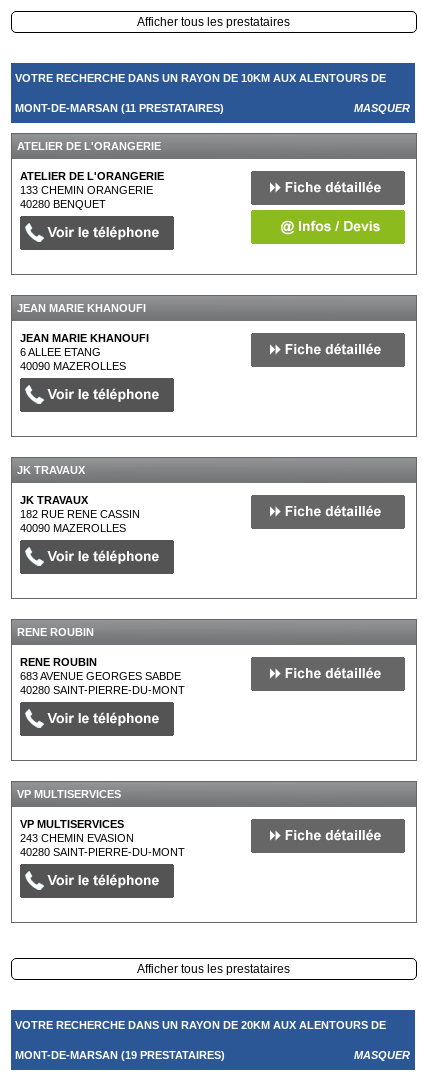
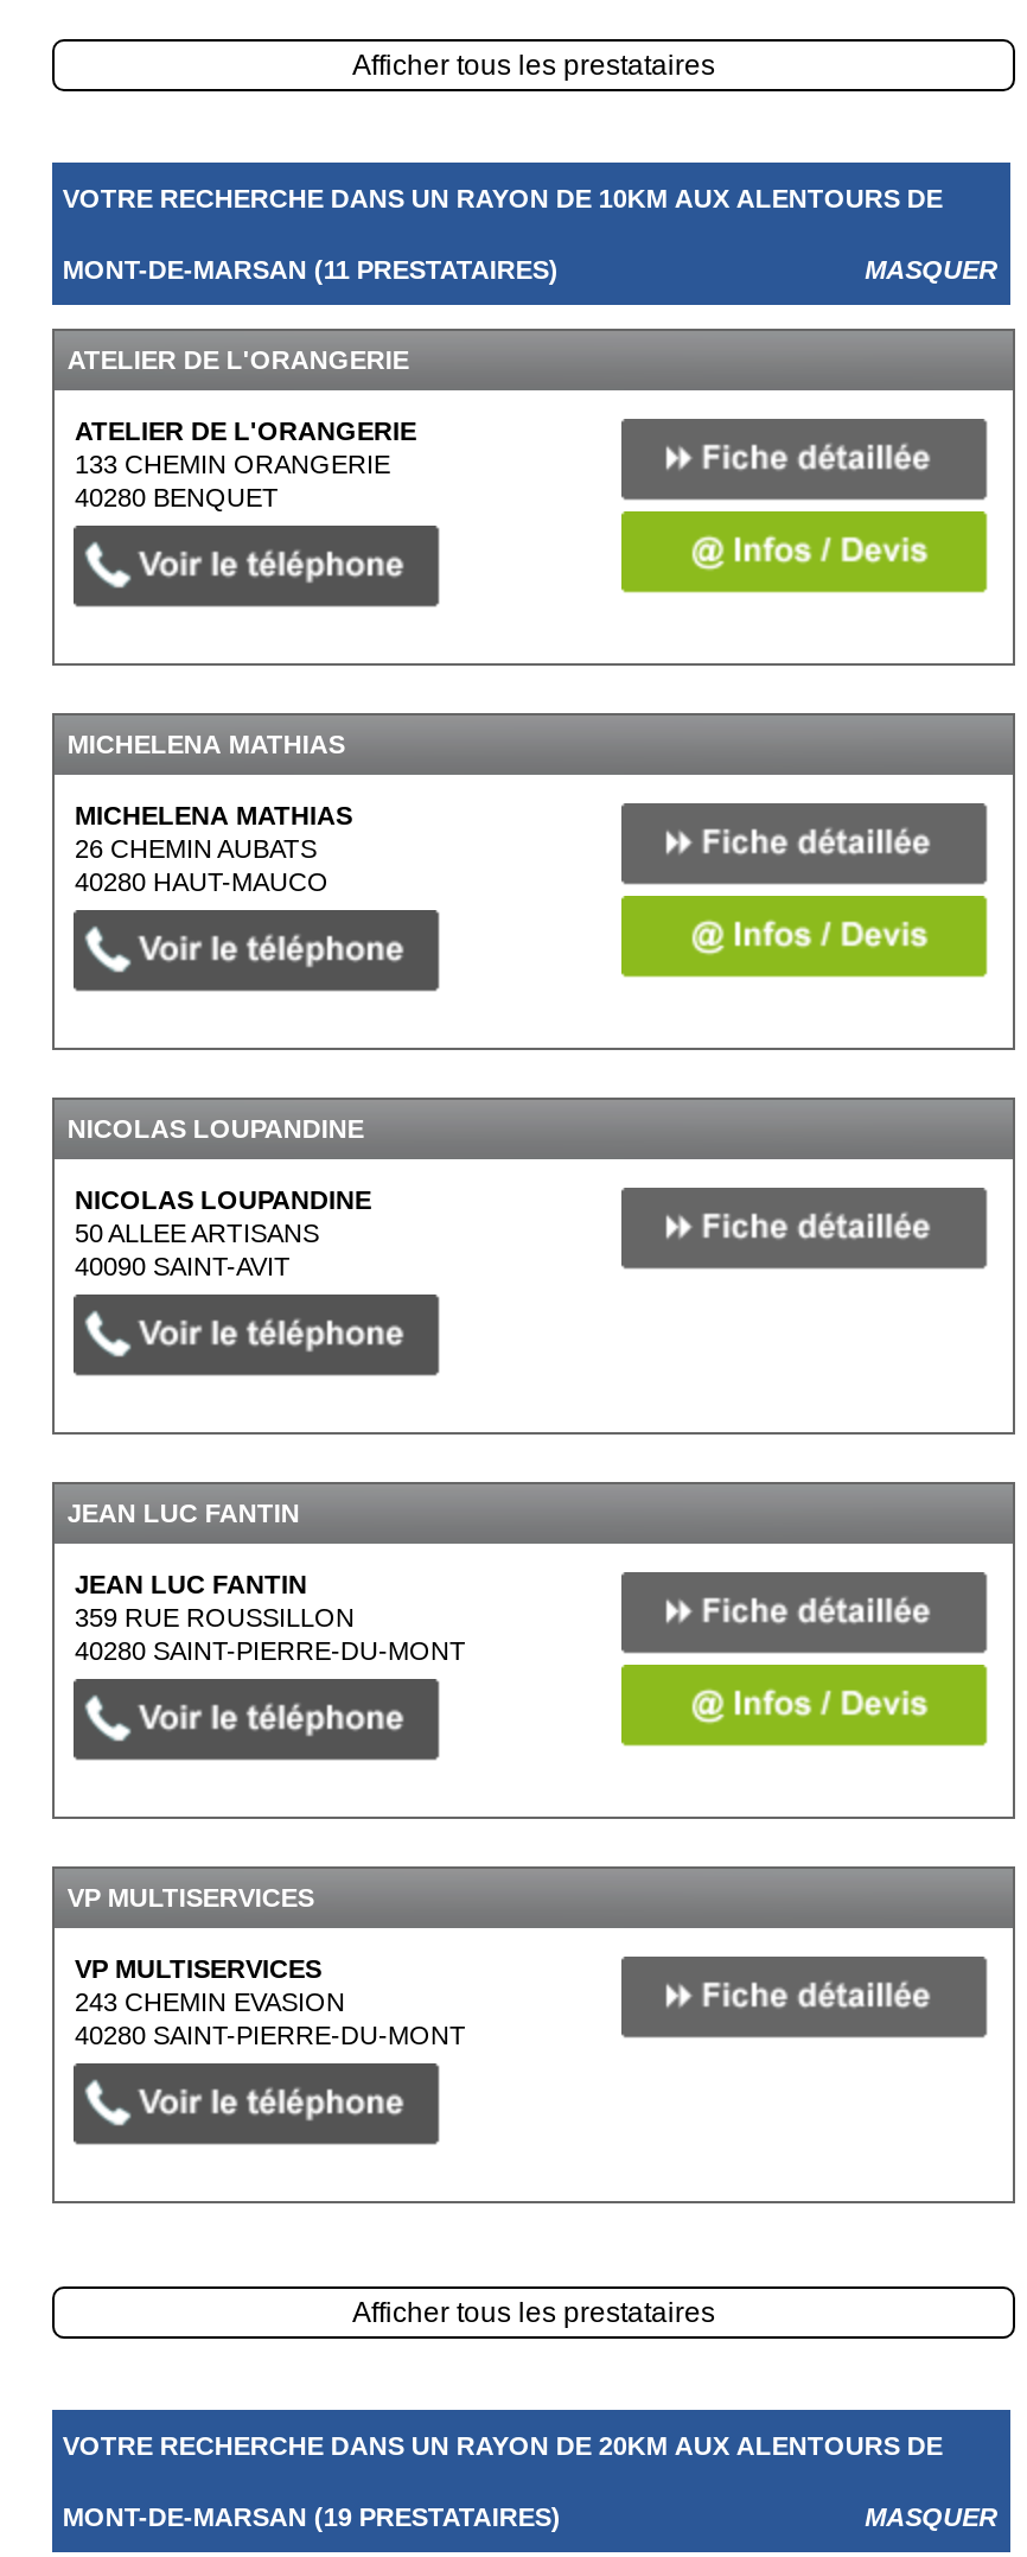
none -> [619,893,989,979] [image]
[17,302,146,314] JEAN MARIE KHANOUFI -> [67,730,345,758] MICHELENA MATHIAS
[20,332,149,372] JEAN MARIE KHANOUFI | 6 ALLEE ETANG | 40090 MAZEROLLES -> [75,801,352,896] MICHELENA MATHIAS | 26 CHEMIN AUBATS | 40280 HAUT-MAUCO
[17,464,85,476] JK TRAVAUX -> [67,1114,364,1143] NICOLAS LOUPANDINE
[20,494,140,534] JK TRAVAUX | 182 RUE RENE CASSIN | 40090 MAZEROLLES -> [75,1185,371,1280] NICOLAS LOUPANDINE | 50 ALLEE ARTISANS | 40090 SAINT-AVIT
[17,626,94,638] RENE ROUBIN -> [67,1499,300,1527] JEAN LUC FANTIN
[20,656,181,682] RENE ROUBIN | 683 AVENUE GEORGES SABDE -> [75,1570,355,1631] JEAN LUC FANTIN | 359 RUE ROUSSILLON
none -> [619,1662,989,1748] [image]

